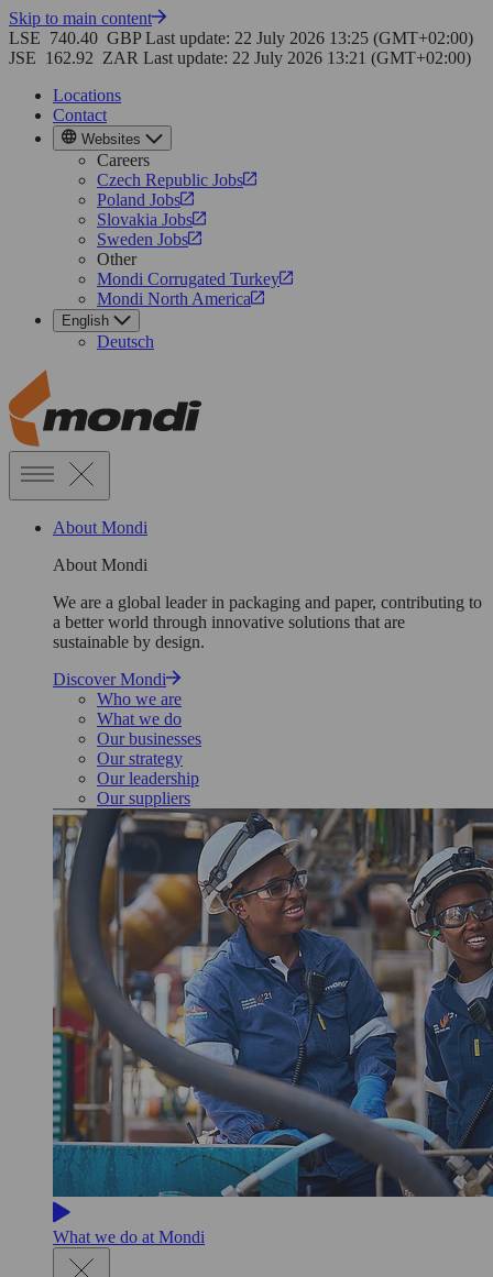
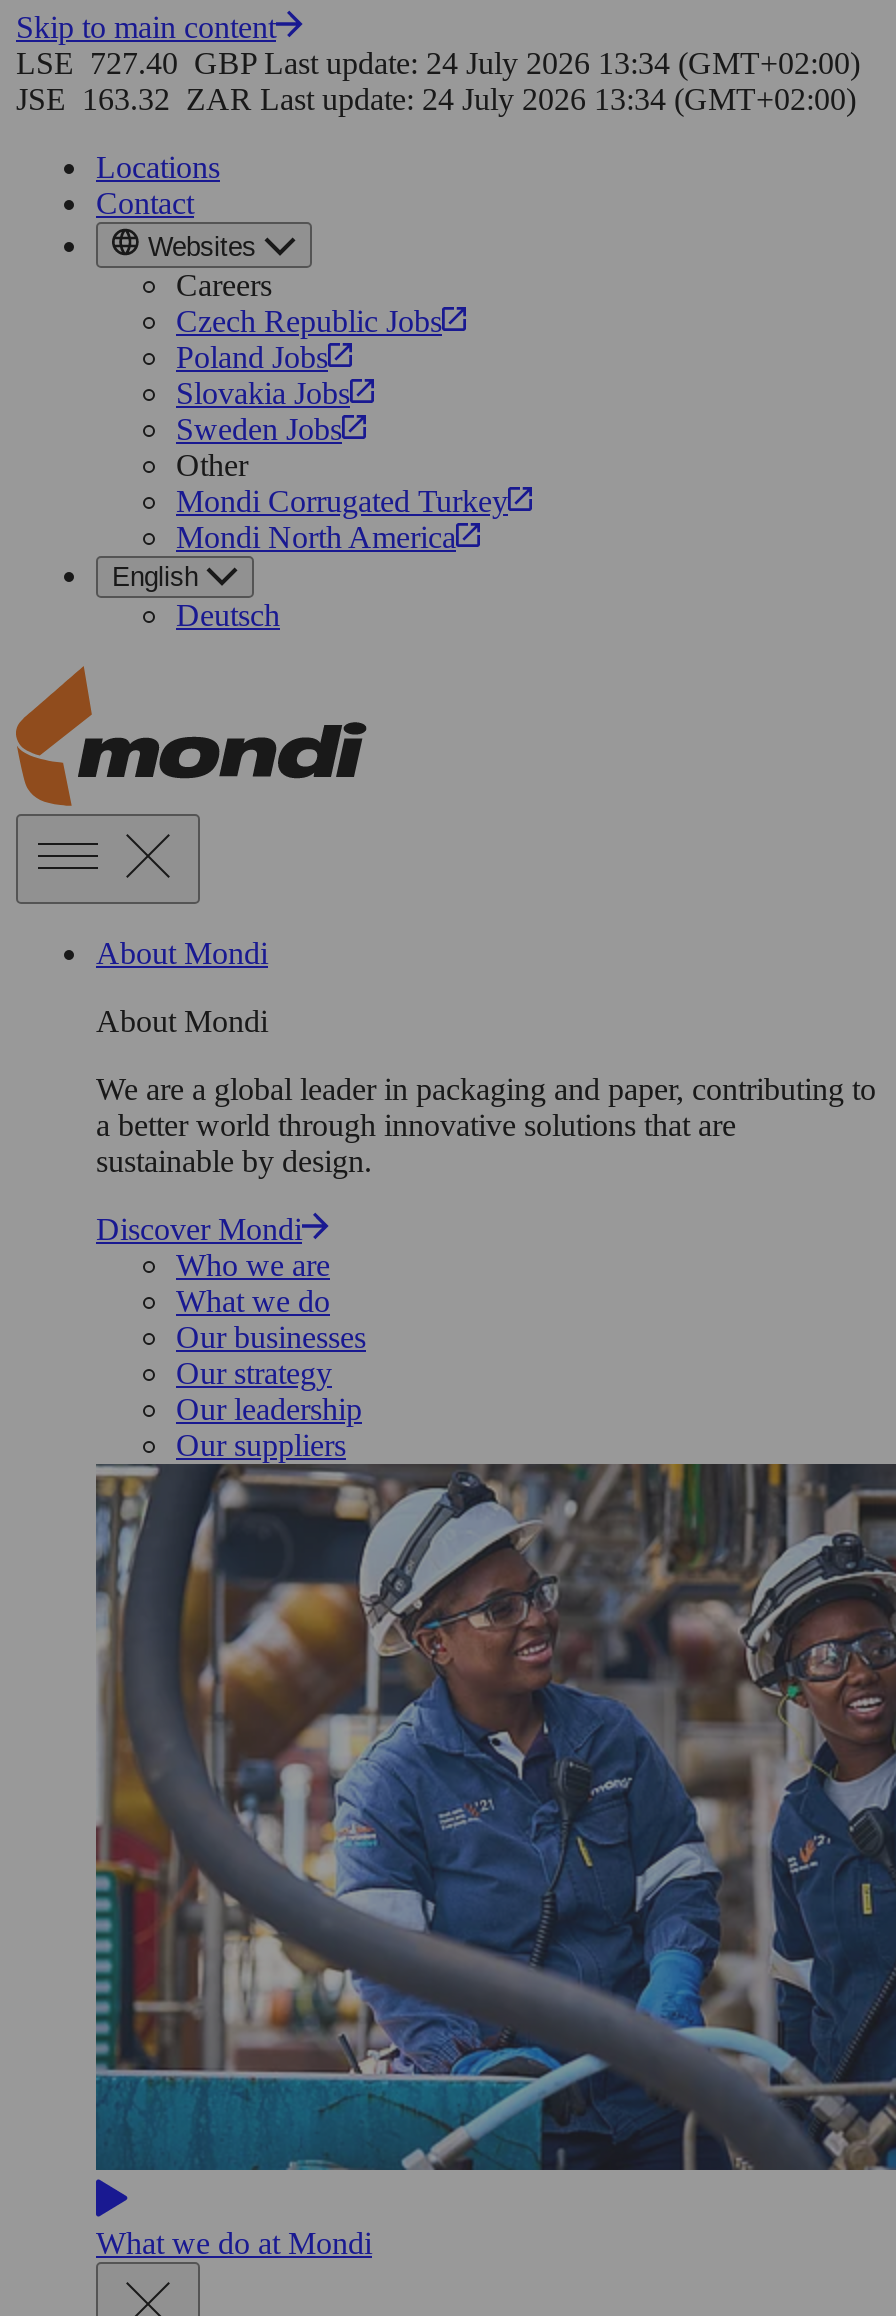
[9,29,473,47] LSE 740.40 GBP Last update: 22 July 2026 13:25 (GMT+02:00) -> [16,46,860,80] LSE 727.40 GBP Last update: 24 July 2026 13:34 (GMT+02:00)
[9,48,471,67] JSE 162.92 ZAR Last update: 22 July 2026 13:21 (GMT+02:00) -> [16,82,856,116] JSE 163.32 ZAR Last update: 24 July 2026 13:34 (GMT+02:00)

